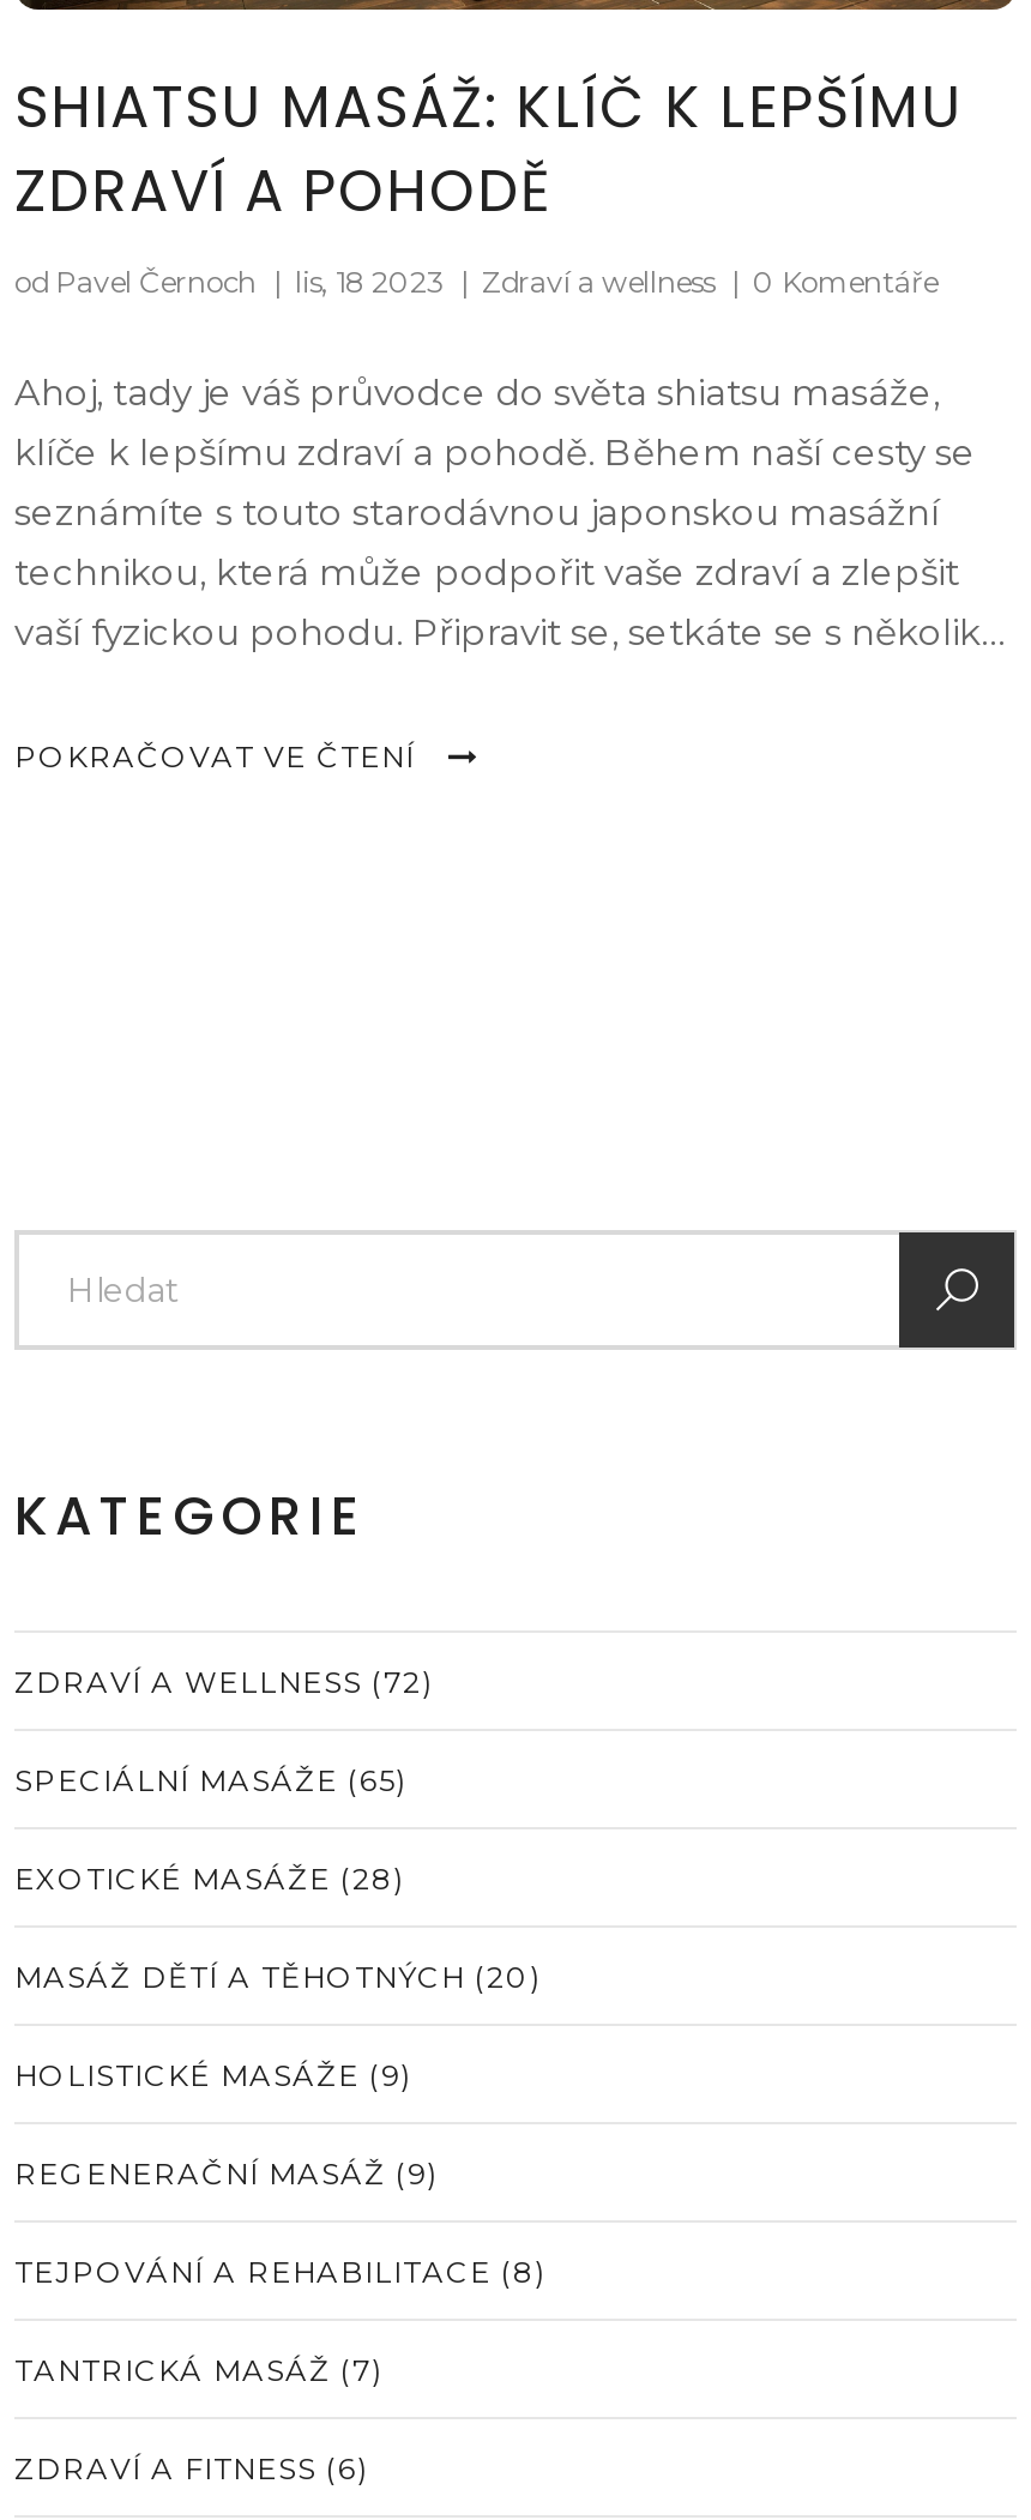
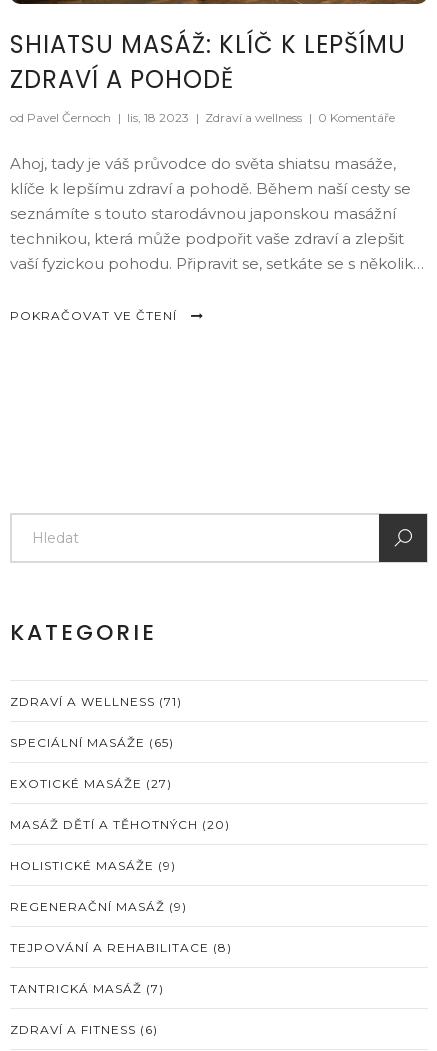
[14,1664,434,1700] ZDRAVÍ A WELLNESS (72) -> [10,694,182,709] ZDRAVÍ A WELLNESS (71)
[14,1861,405,1897] EXOTICKÉ MASÁŽE (28) -> [10,776,172,791] EXOTICKÉ MASÁŽE (27)

